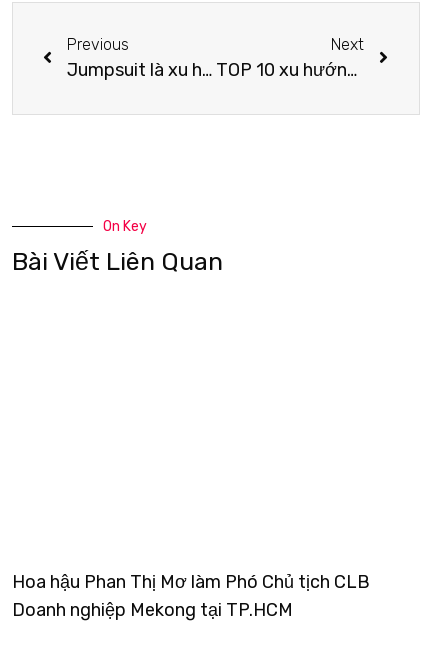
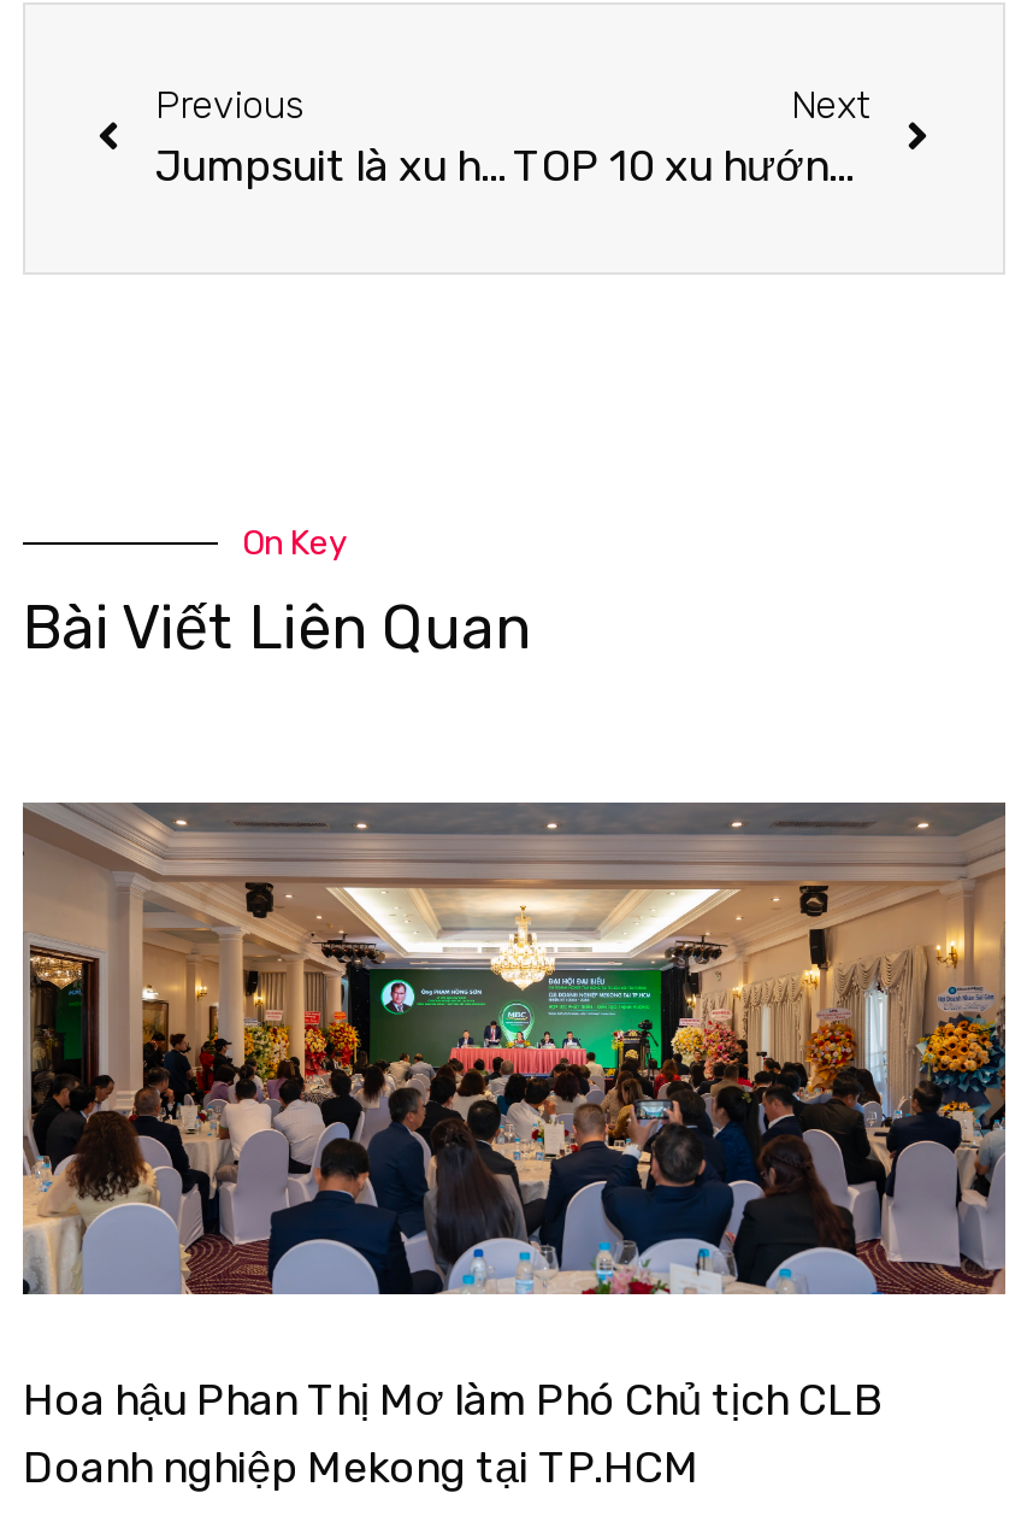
none -> [20,800,1008,1297] [image]

